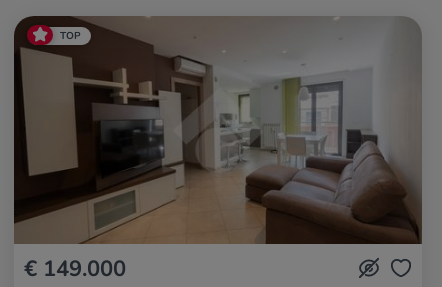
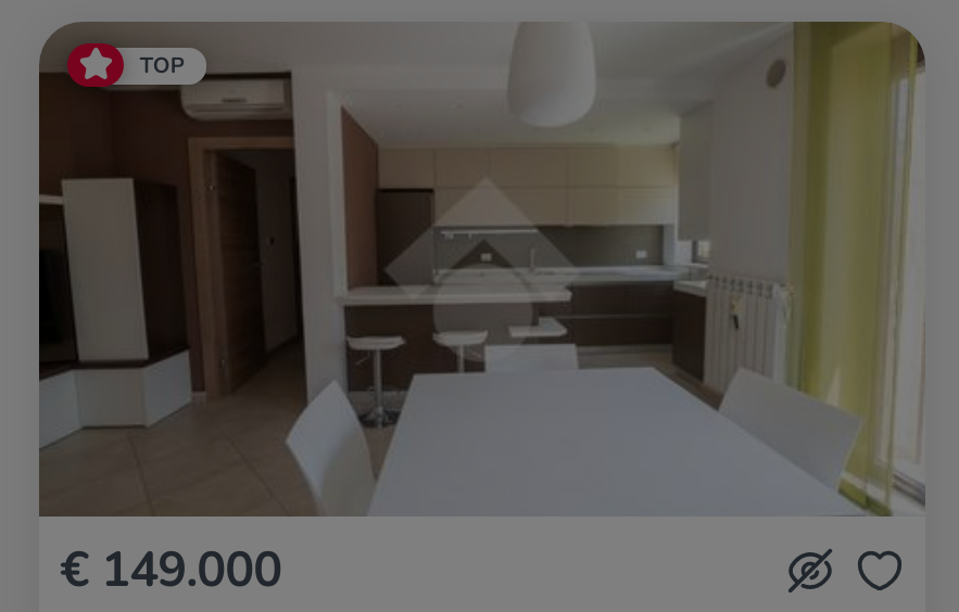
[13,15,423,245] [image] -> [39,20,925,519] [image]

